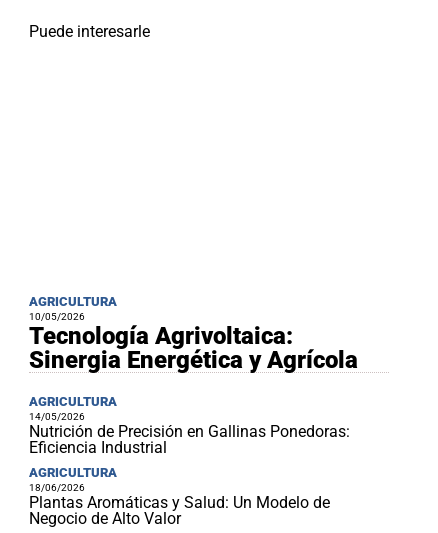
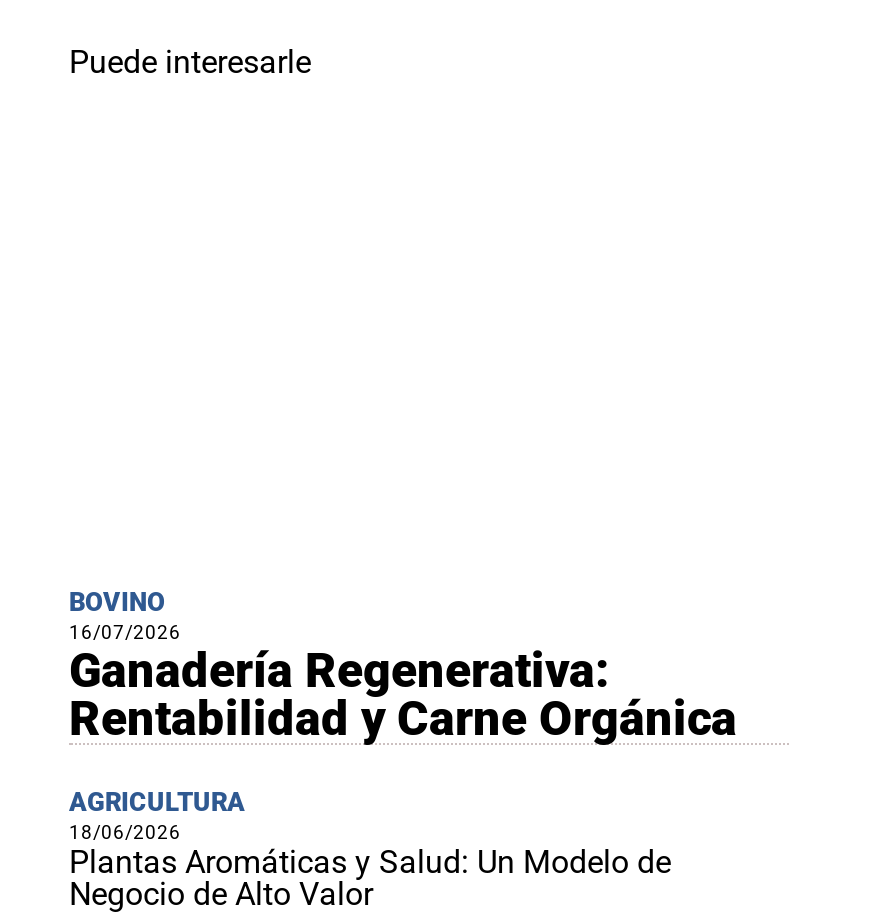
[29,294,358,457] AGRICULTURA | 10/05/2026 | Tecnología Agrivoltaica: | Sinergia Energética y Agrícola | AGRICULTURA | 14/05/2026 | Nutrición de Precisión en Gallinas Ponedoras: | Eficiencia Industrial -> [69,587,737,747] BOVINO | 16/07/2026 | Ganadería Regenerativa: | Rentabilidad y Carne Orgánica

